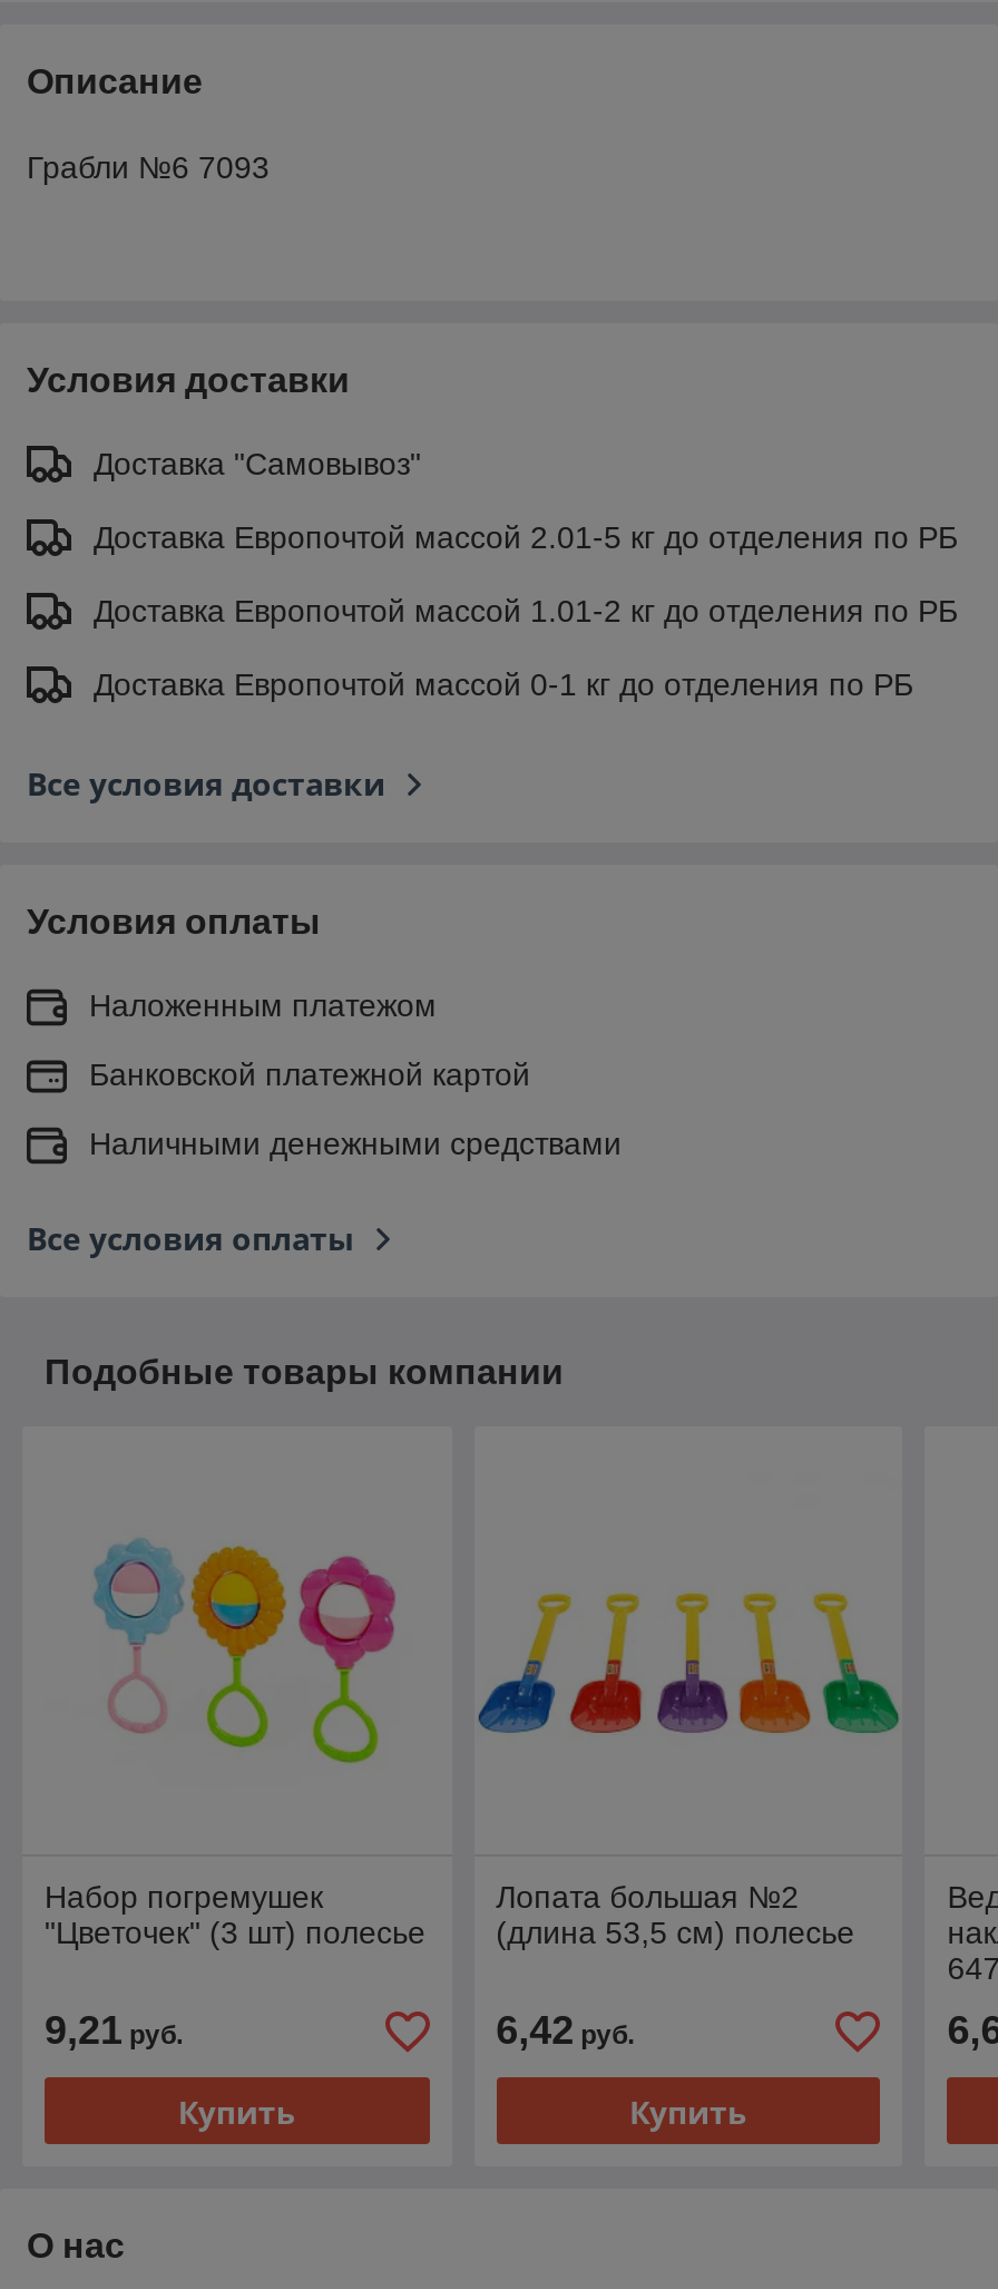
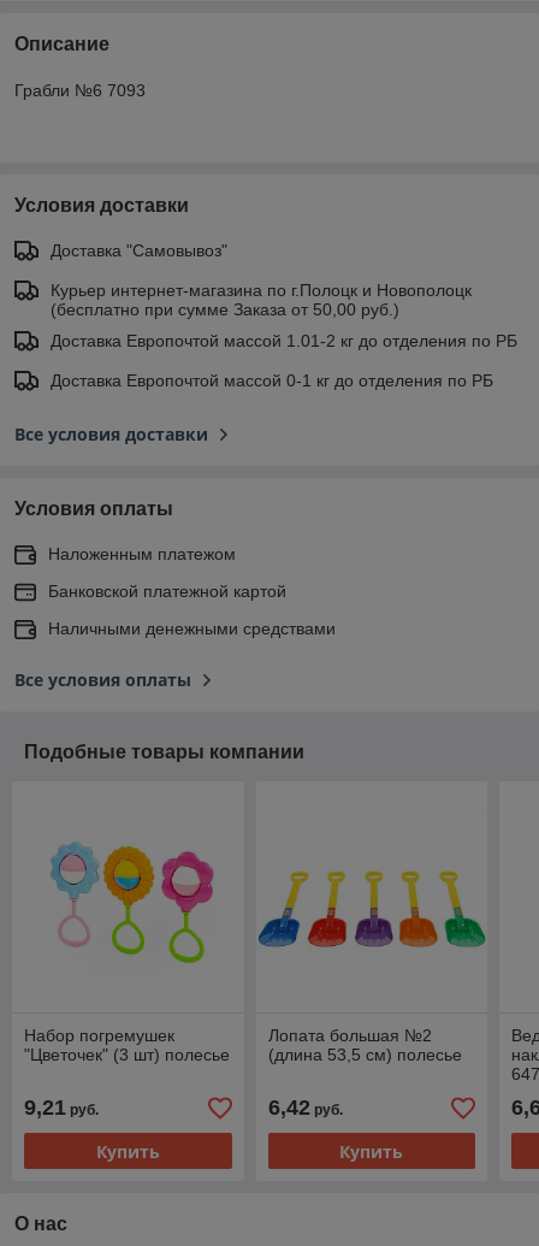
[94,519,958,555] Доставка Европочтой массой 2.01-5 кг до отделения по РБ -> [51,280,472,319] Курьер интернет-магазина по г.Полоцк и Новополоцк | (бесплатно при сумме Заказа от 50,00 руб.)

